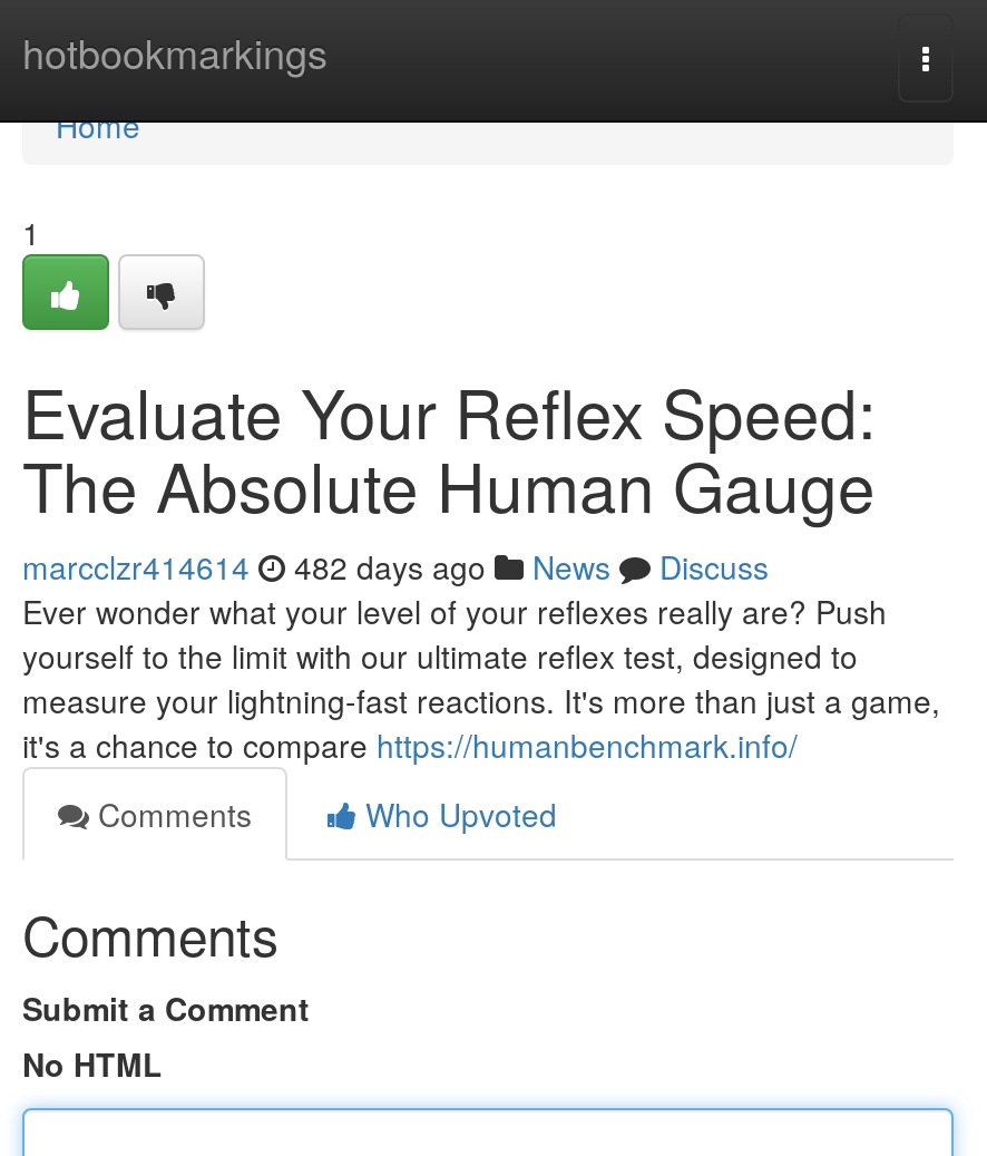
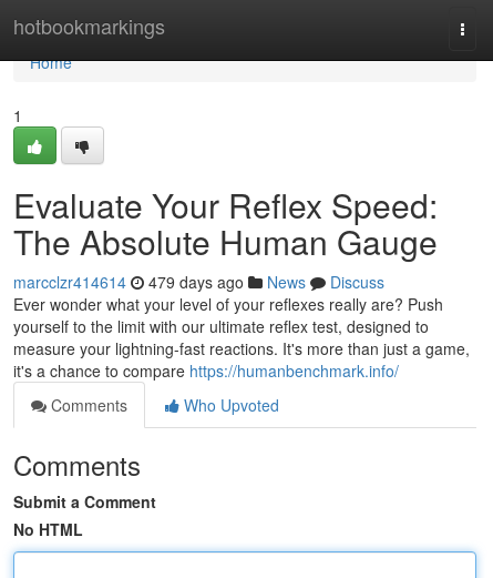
[22,544,769,589] marcclzr414614 482 days ago News Discuss -> [13,271,384,293] marcclzr414614 479 days ago News Discuss

